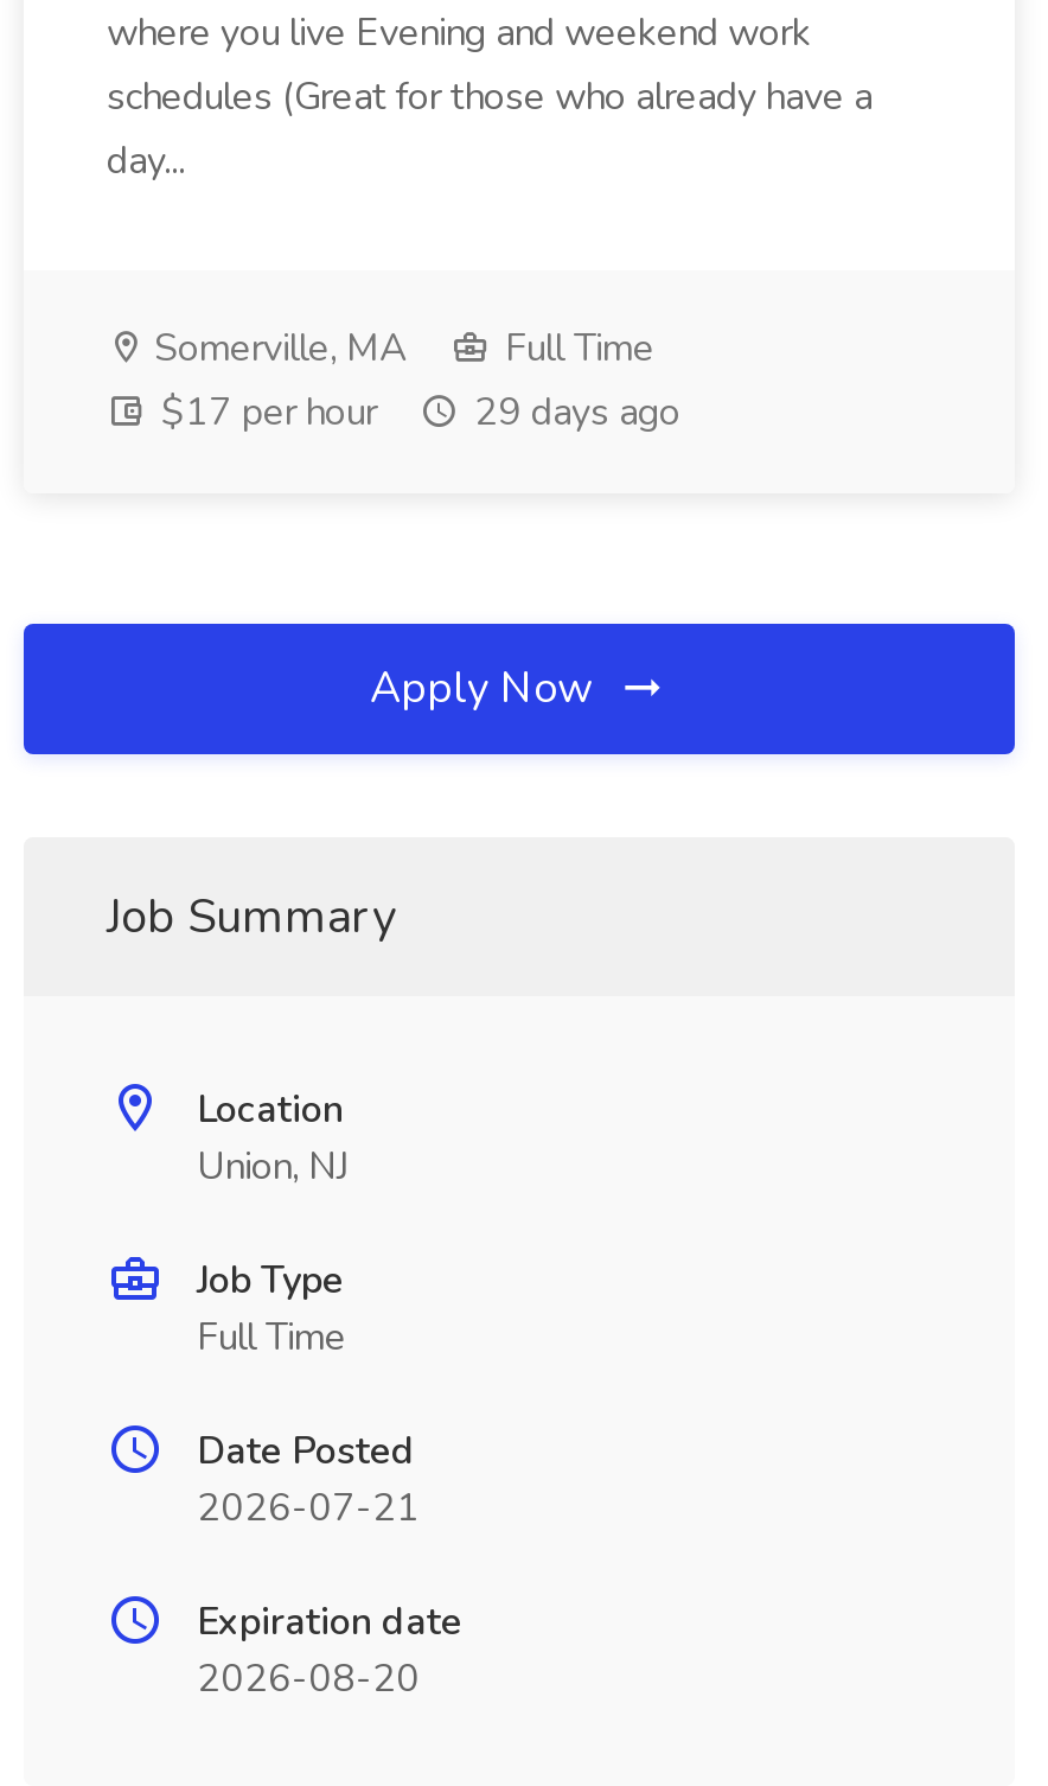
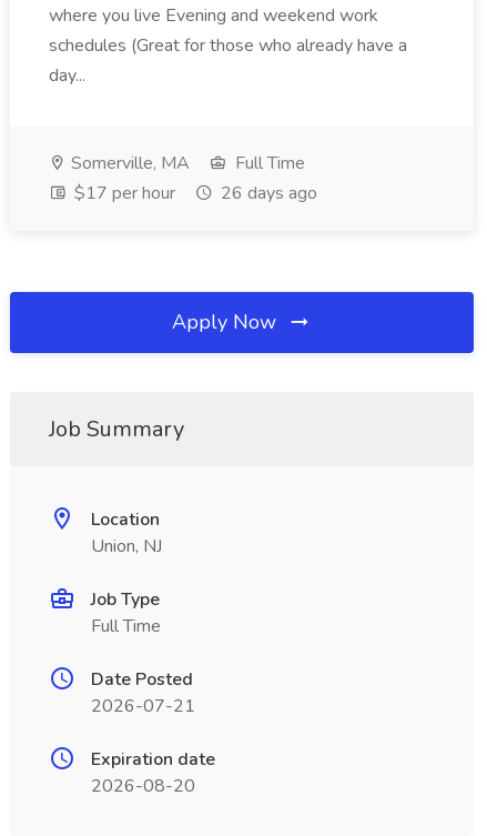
[152,387,680,439] $17 per hour 29 days ago -> [70,181,317,205] $17 per hour 26 days ago

